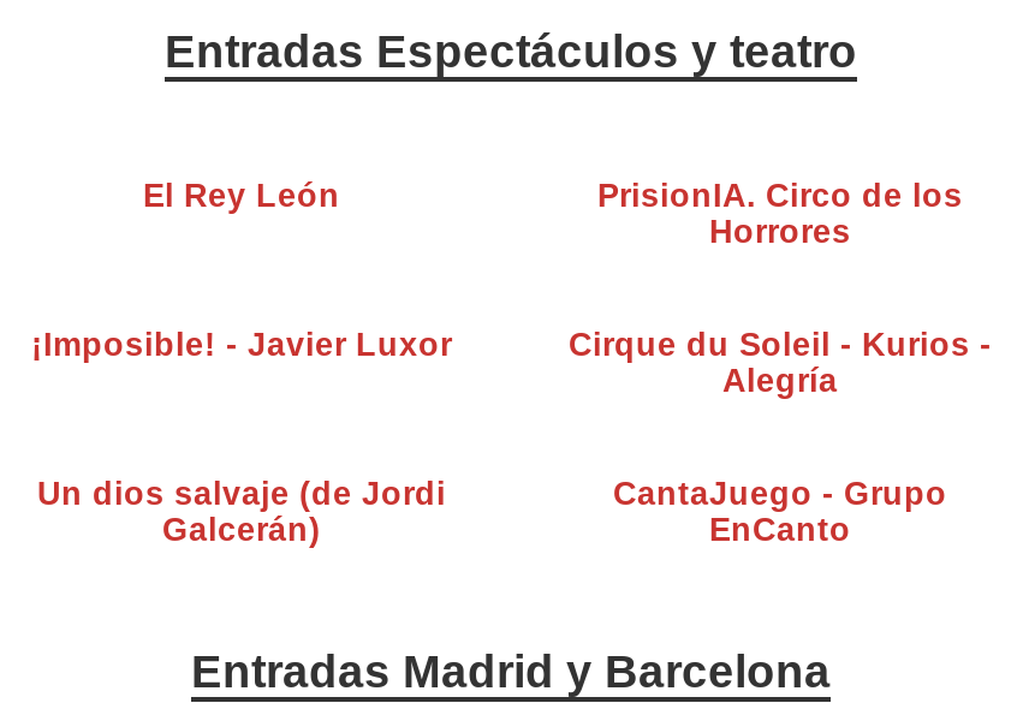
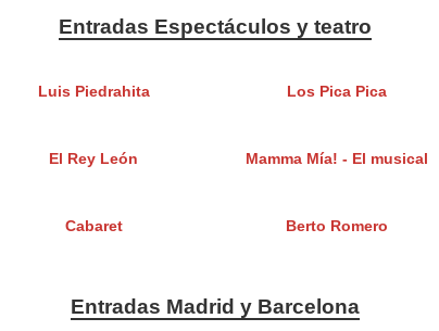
none -> [37,84,387,100] Luis Piedrahita | Los Pica Pica
[31,178,992,548] PrisionIA. Circo de los | Horrores | ¡Imposible! - Javier Luxor | Cirque du Soleil - Kurios - | Alegría | Un dios salvaje (de Jordi | Galcerán) -> [246,151,428,167] Mamma Mía! - El musical
moved [143,178,340,214] -> [49,151,138,167]: El Rey León
[613,476,947,548] CantaJuego - Grupo | EnCanto -> [65,218,388,234] Cabaret | Berto Romero

